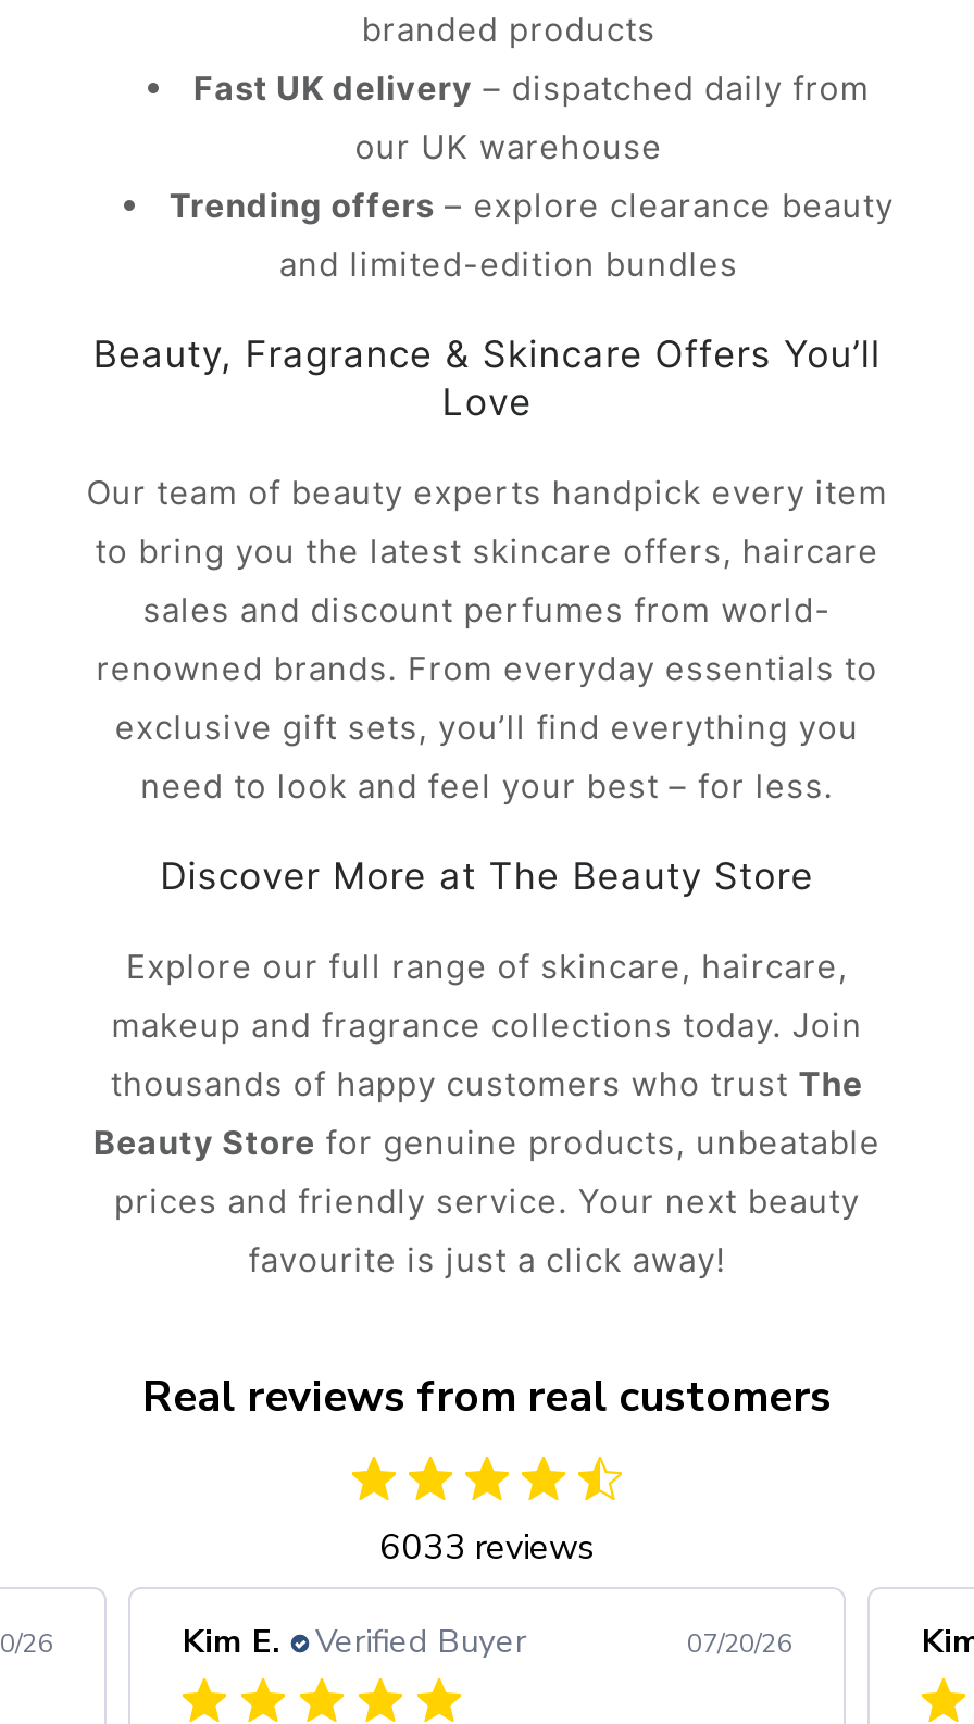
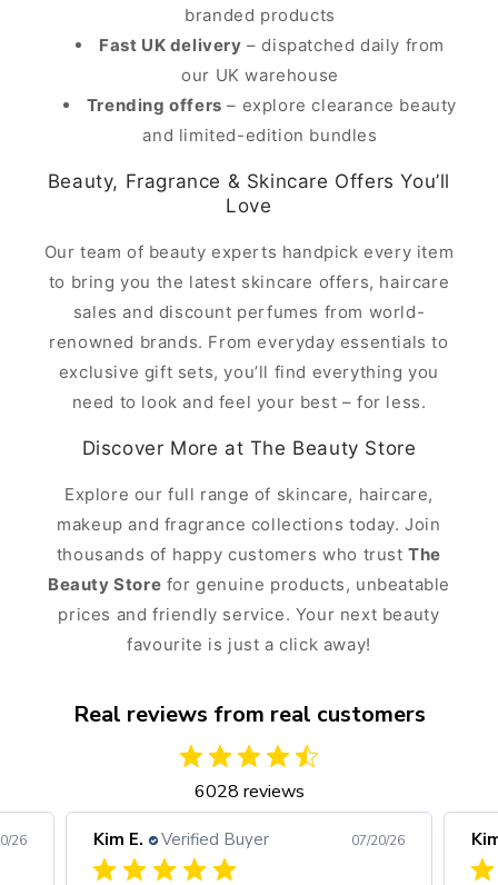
[379,1525,595,1573] 6033 reviews -> [194,780,304,804] 6028 reviews

